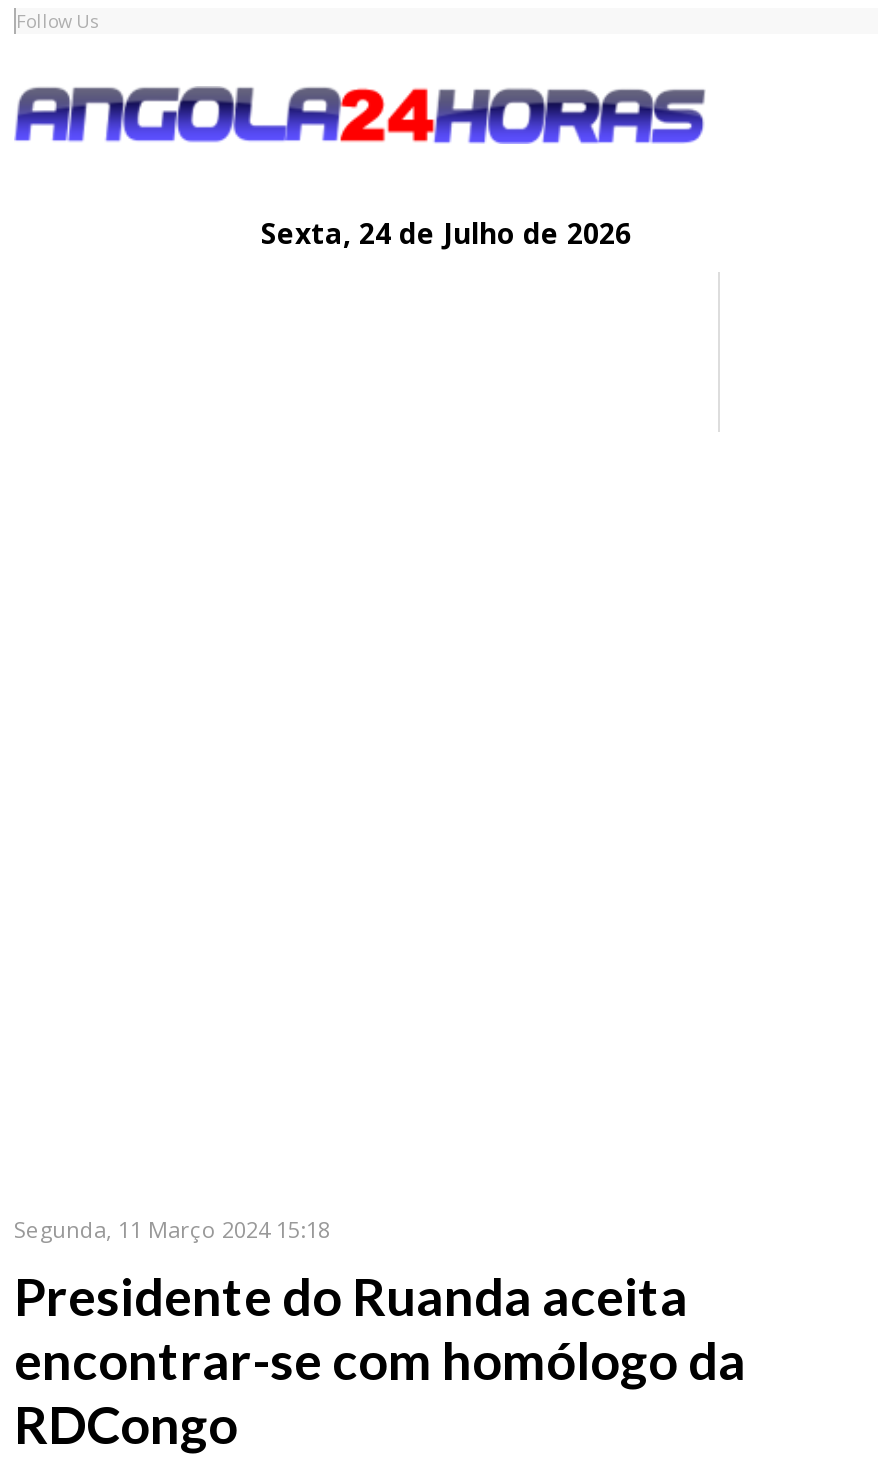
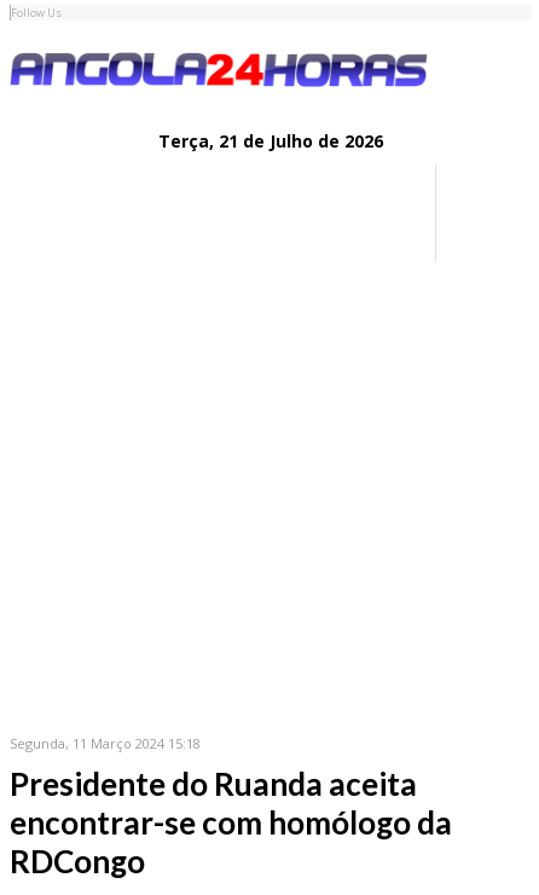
[261,214,631,252] Sexta, 24 de Julho de 2026 -> [158,129,383,152] Terça, 21 de Julho de 2026

